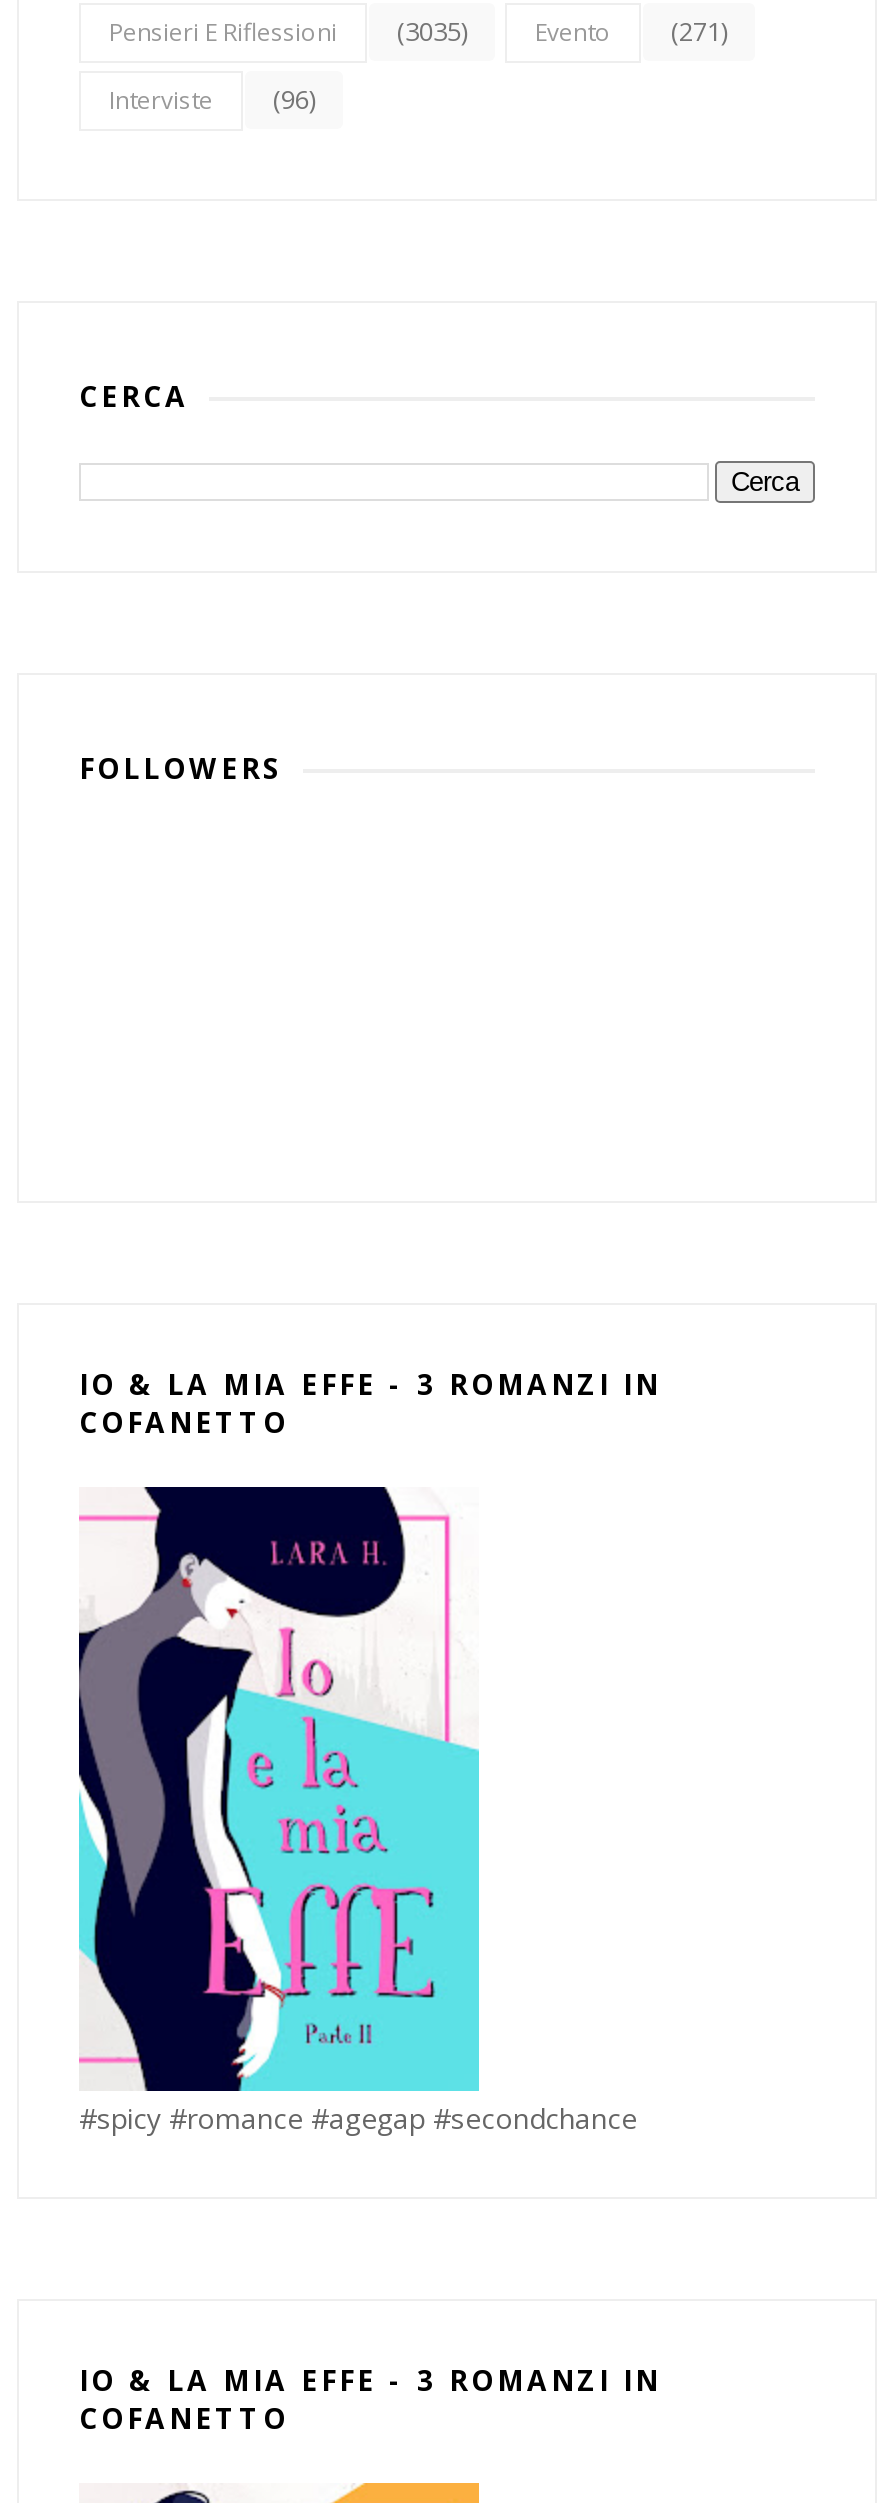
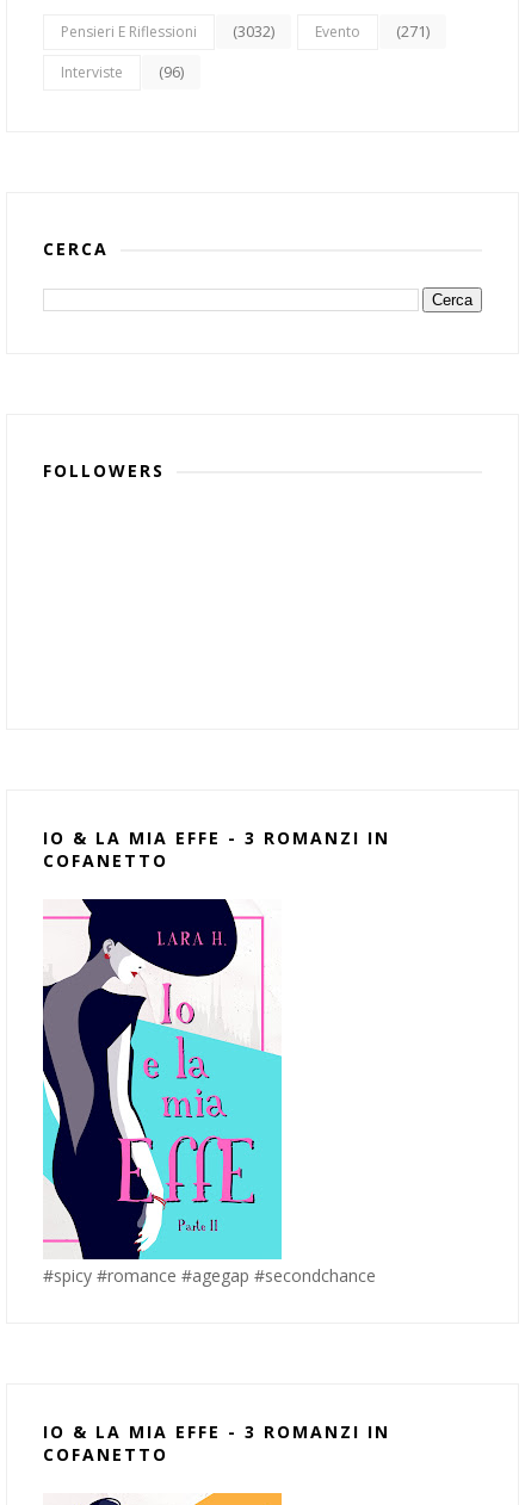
[109,12,727,48] Pensieri E Riflessioni (3035) Evento (271) -> [61,20,430,41] Pensieri E Riflessioni (3032) Evento (271)

